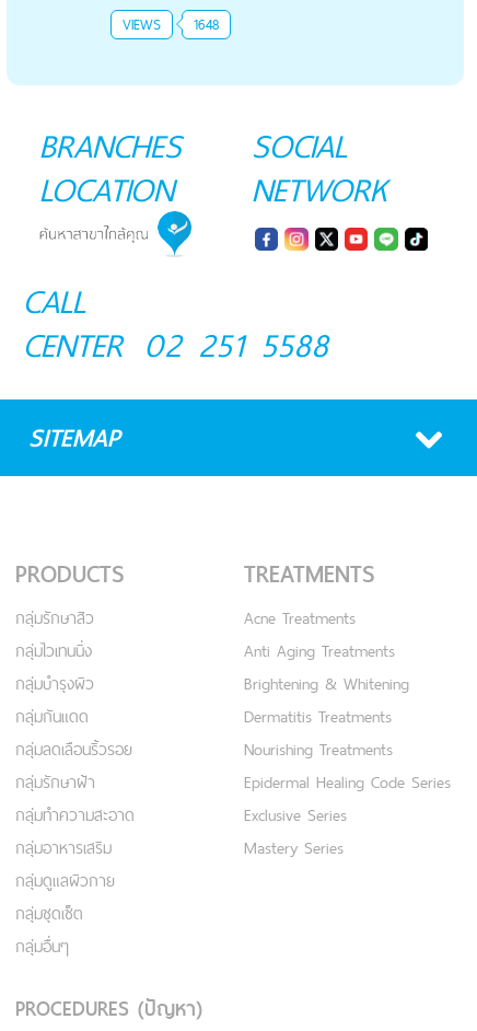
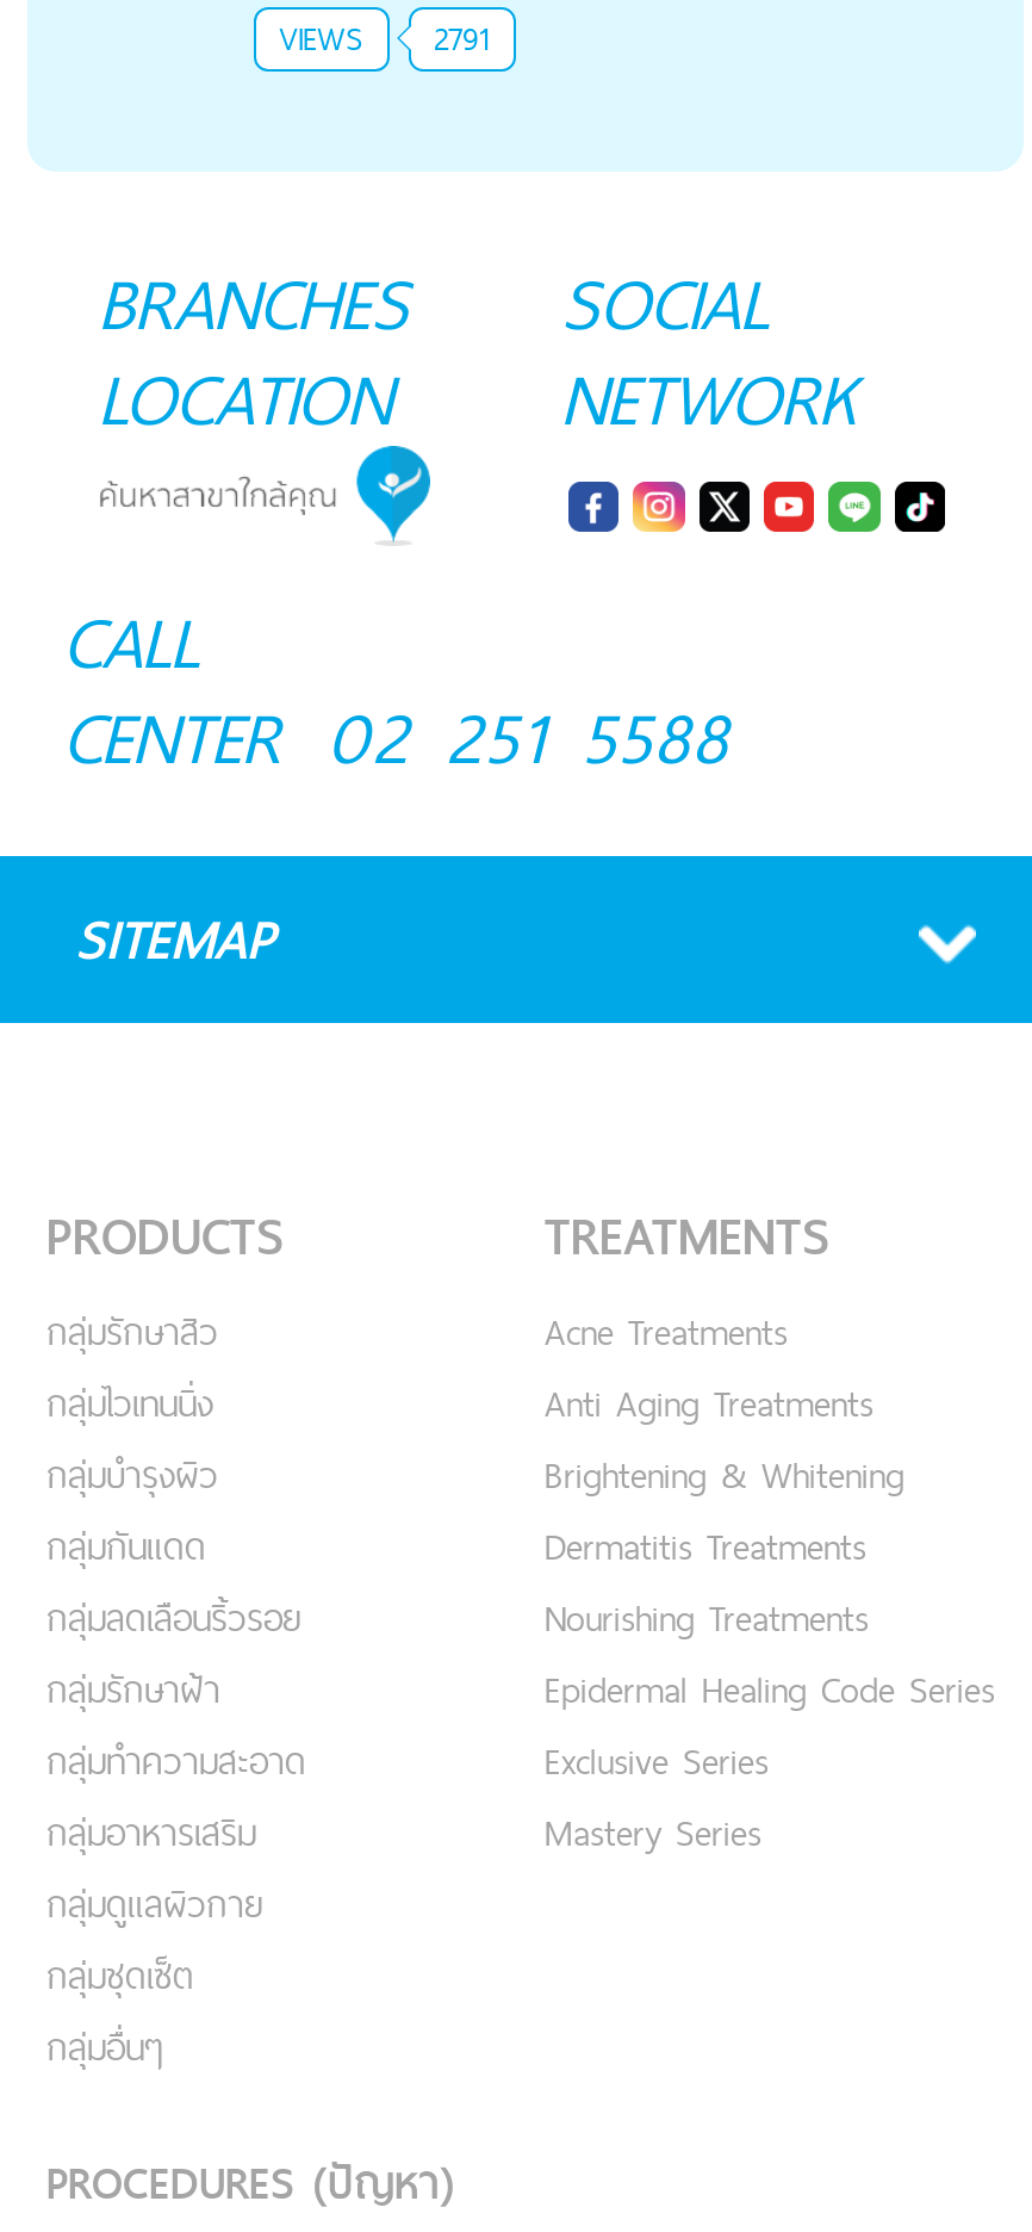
[122,11,218,36] VIEWS 1648 -> [279,11,489,63] VIEWS 2791

